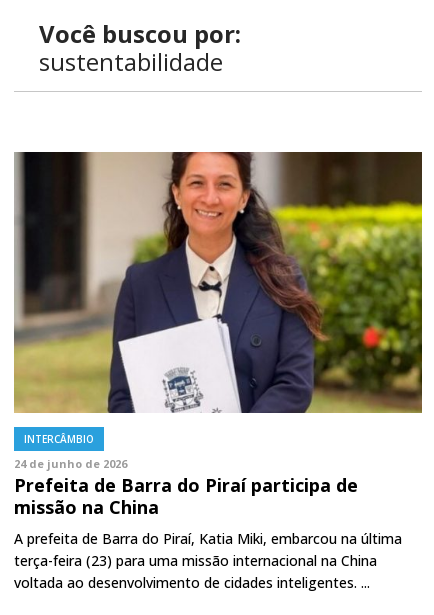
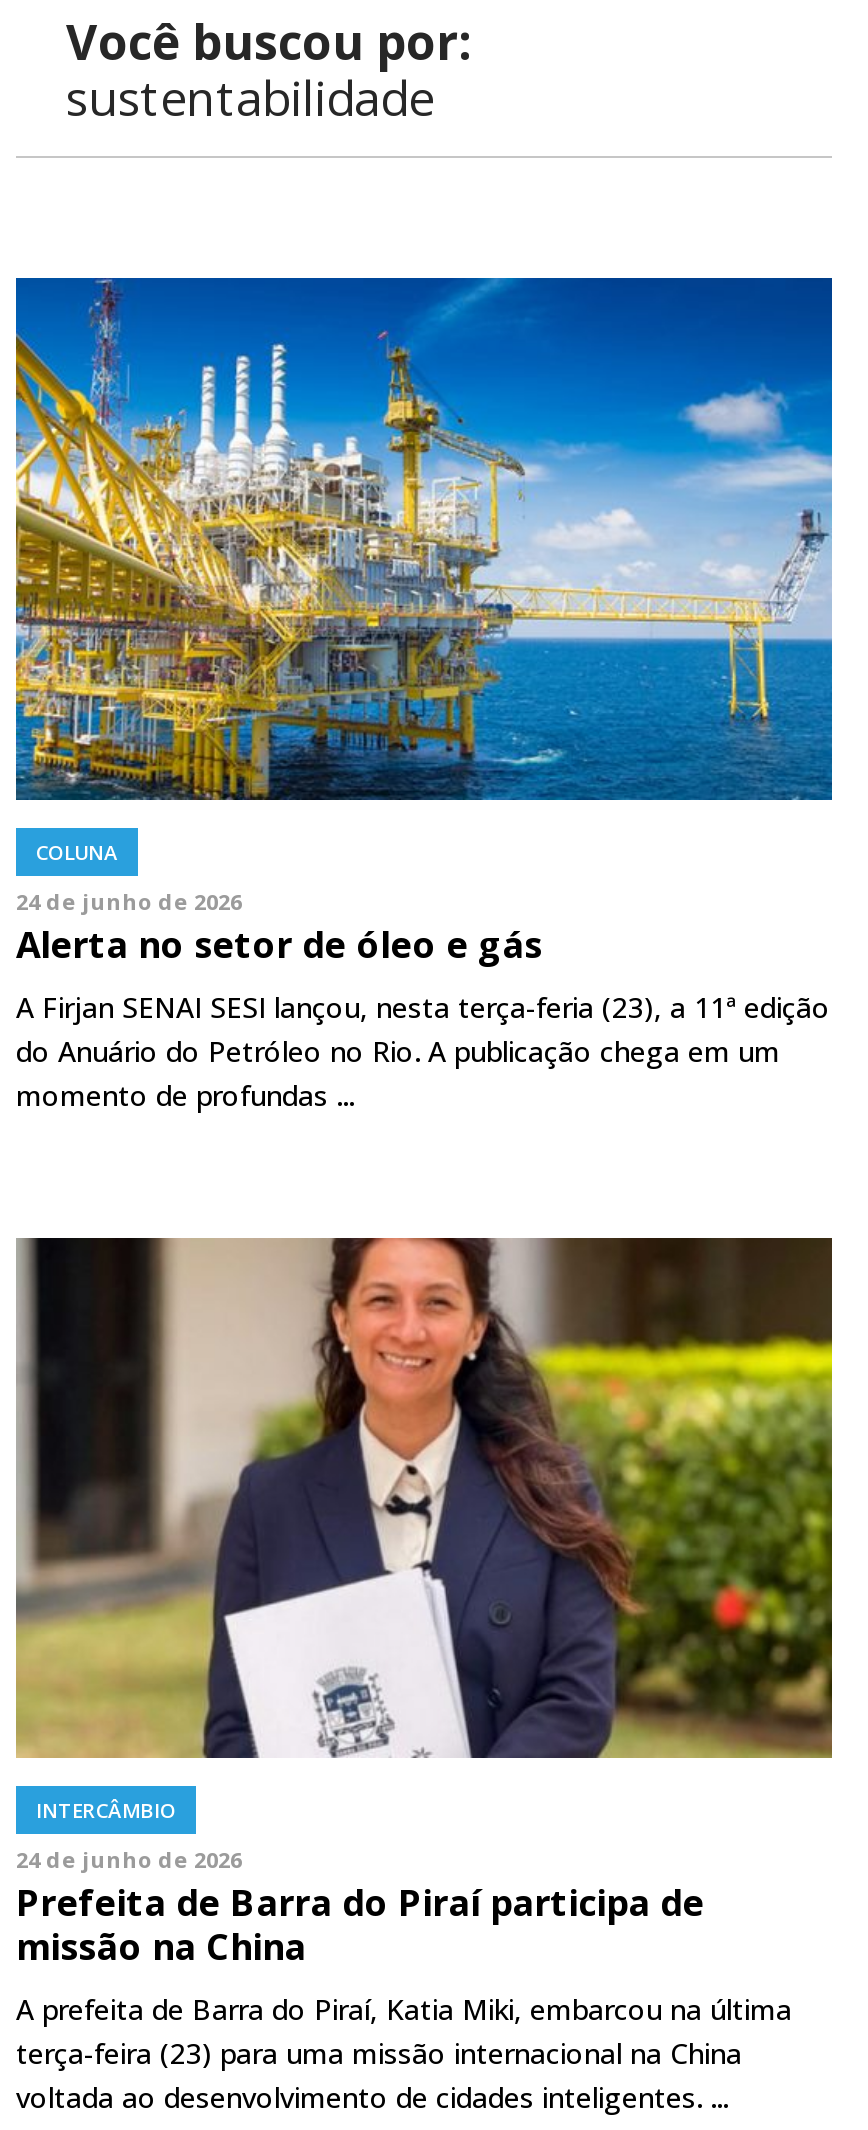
none -> [14,276,834,1113] [image] | COLUNA | 24 de junho de 2026 | Alerta no setor de óleo e gás | A Firjan SENAI SESI lançou, nesta terça-feria (23), a 11ª edição | do Anuário do Petróleo no Rio. A publicação chega em um | momento de profundas ...

